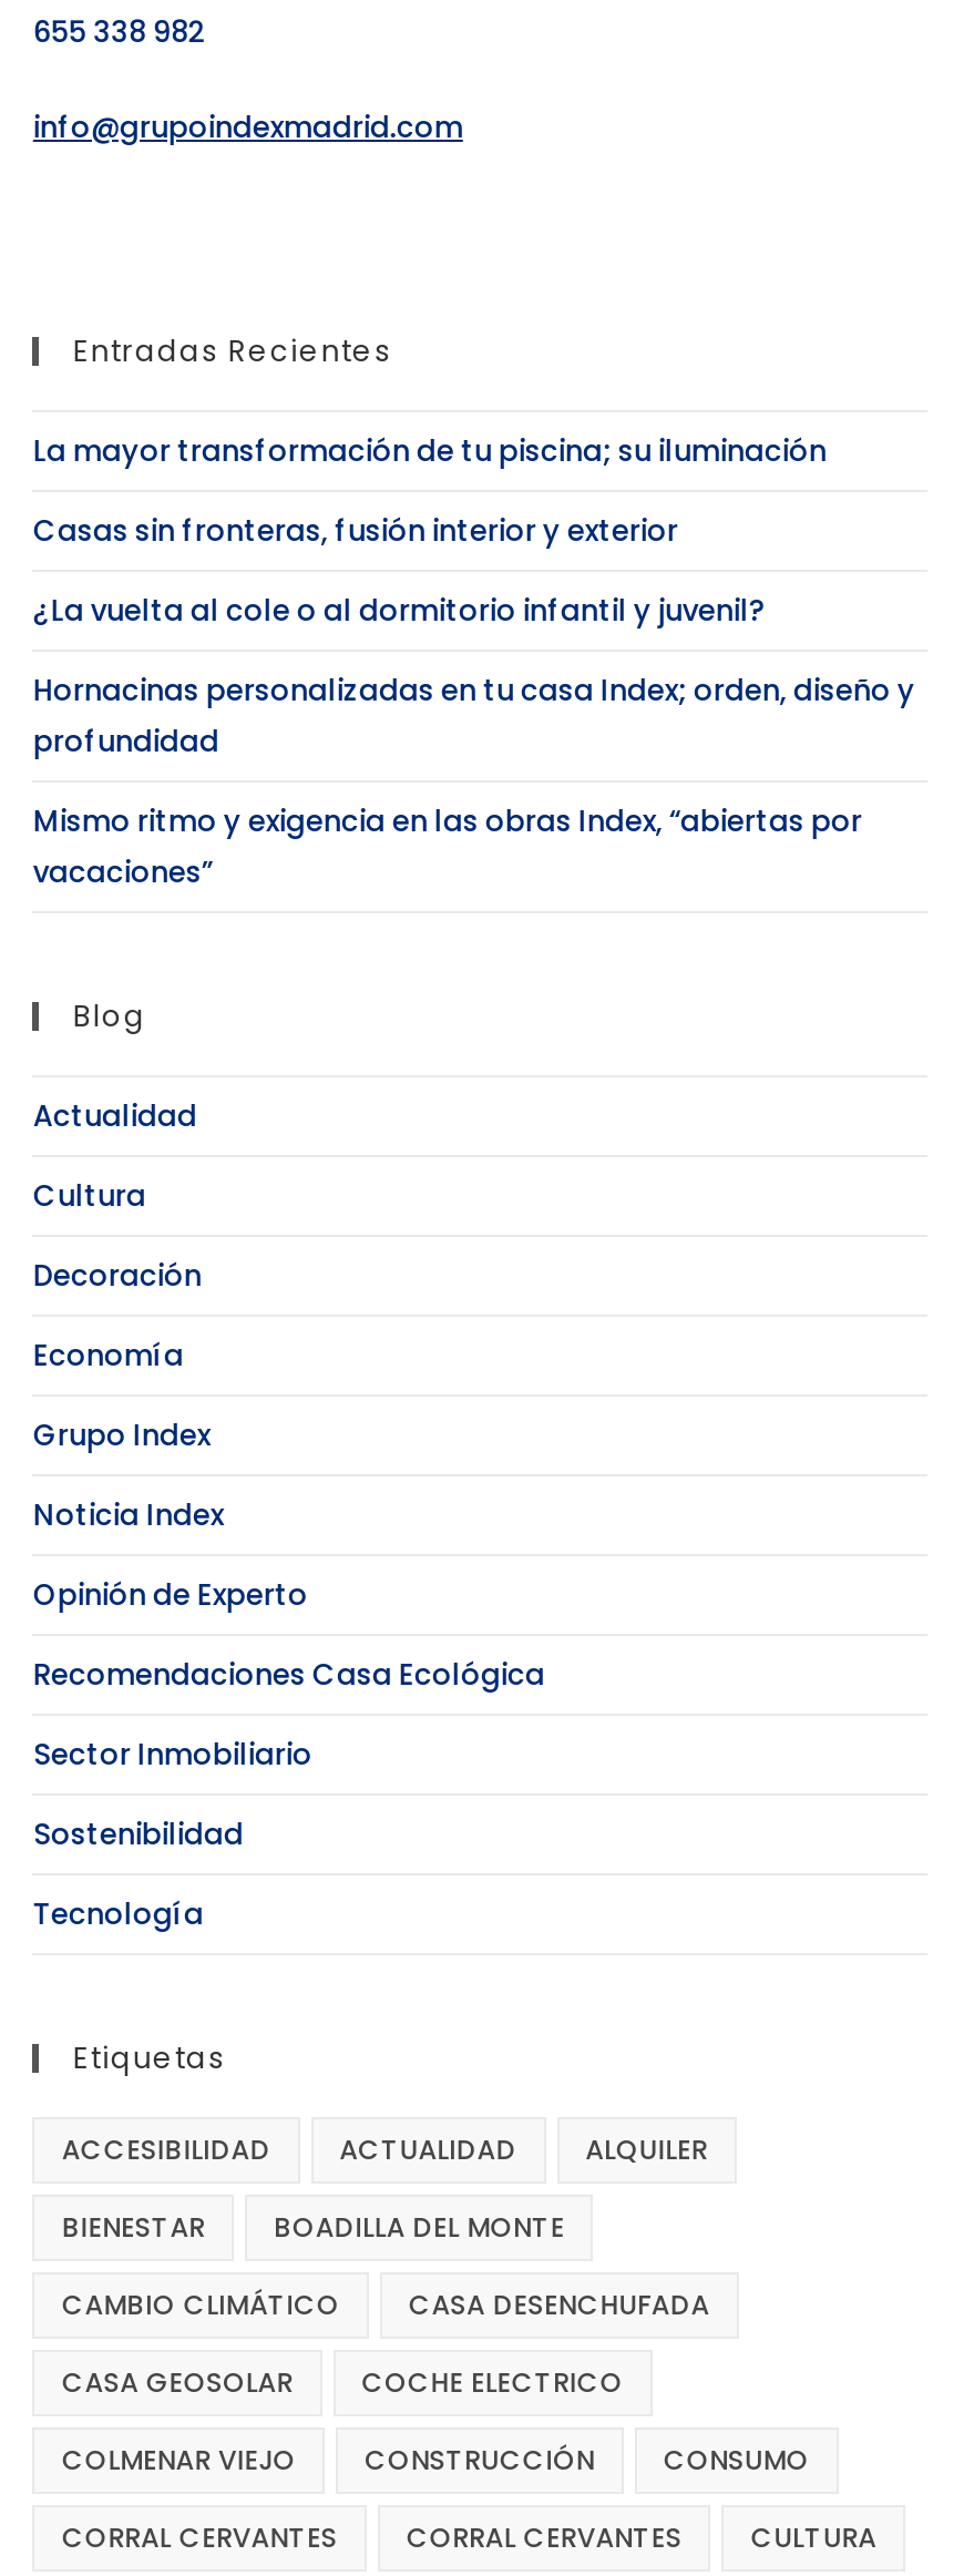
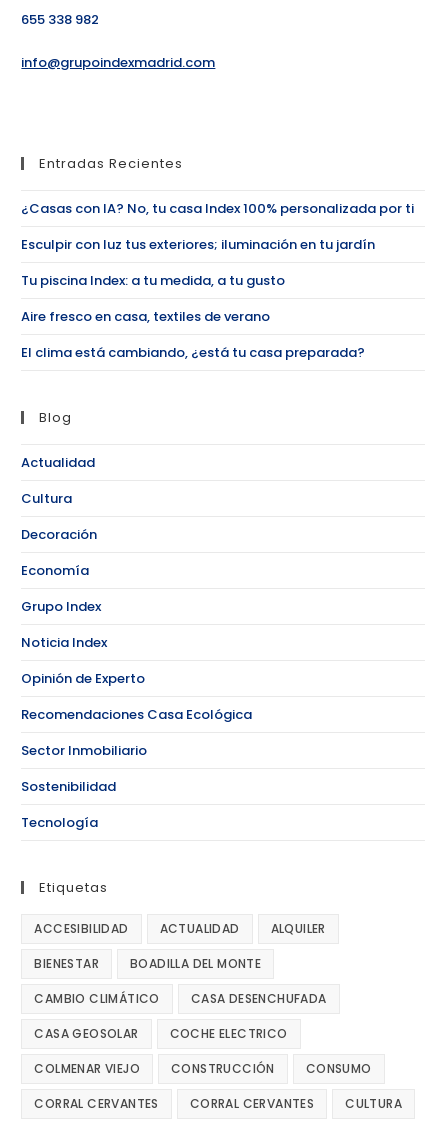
[33,429,826,472] La mayor transformación de tu piscina; su iluminación -> [21,199,414,218] ¿Casas con IA? No, tu casa Index 100% personalizada por ti
[33,509,678,551] Casas sin fronteras, fusión interior y exterior -> [21,235,375,254] Esculpir con luz tus exteriores; iluminación en tu jardín
[33,589,767,631] ¿La vuelta al cole o al dormitorio infantil y juvenil? -> [21,271,285,290] Tu piscina Index: a tu medida, a tu gusto
[33,669,915,762] Hornacinas personalizadas en tu casa Index; orden, diseño y | profundidad -> [21,307,270,326] Aire fresco en casa, textiles de verano
[33,800,862,893] Mismo ritmo y exigencia en las obras Index, “abiertas por | vacaciones” -> [21,343,365,362] El clima está cambiando, ¿está tu casa preparada?

